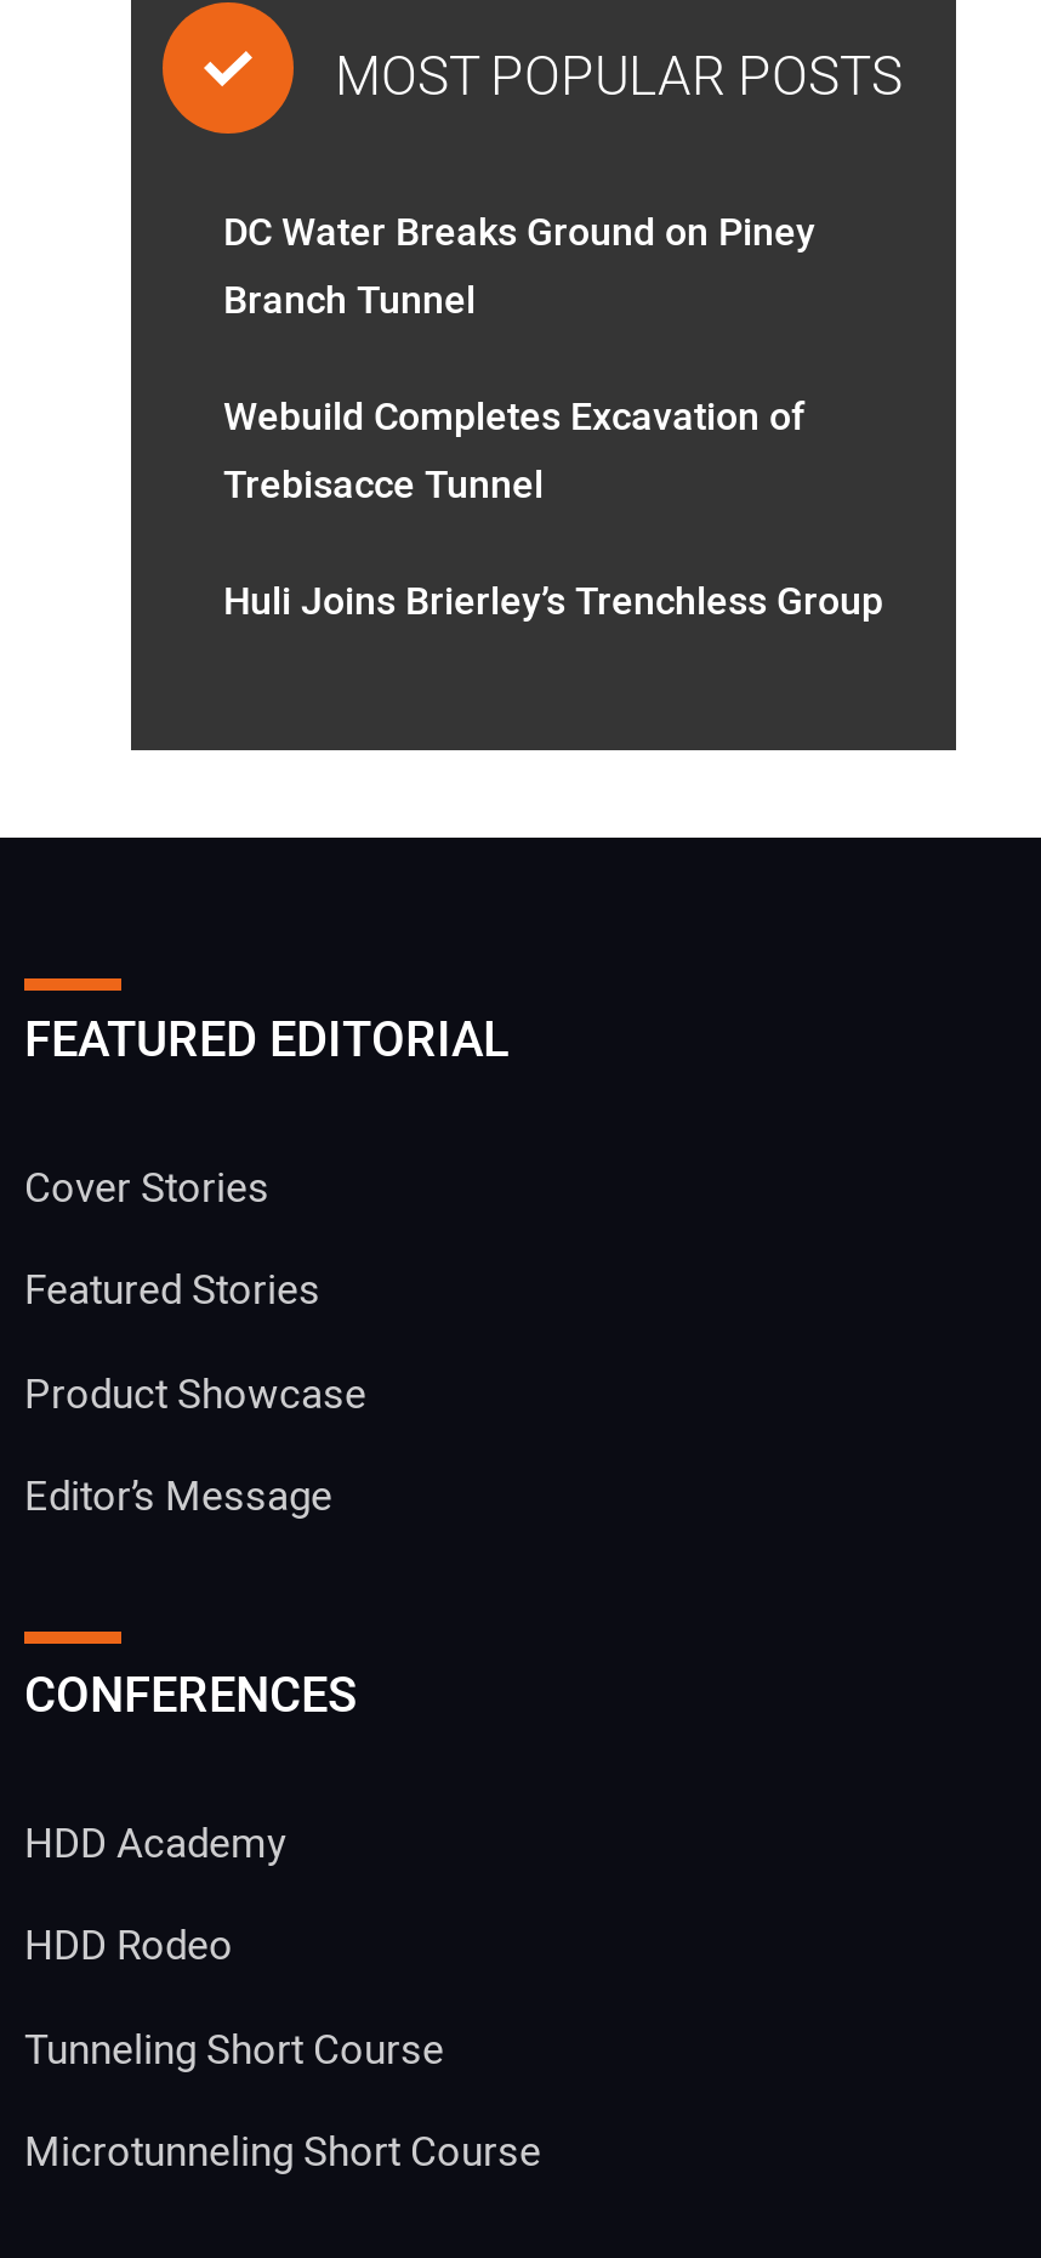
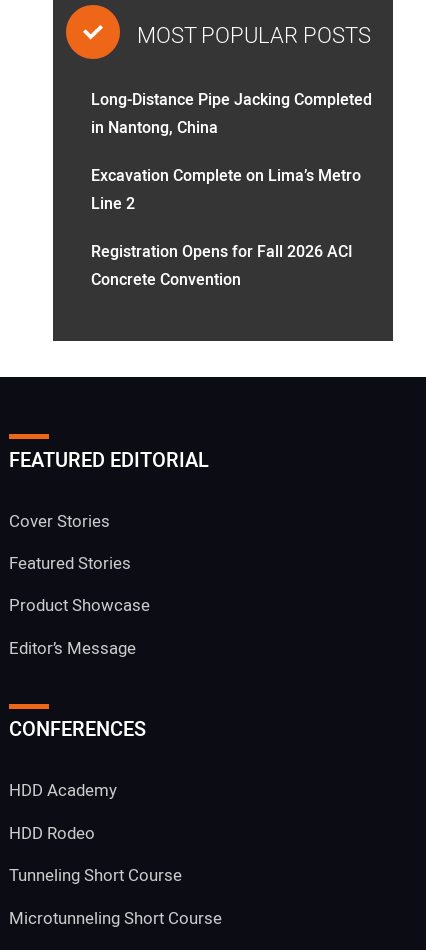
[223,204,815,330] DC Water Breaks Ground on Piney | Branch Tunnel -> [91,88,372,140] Long-Distance Pipe Jacking Completed | in Nantong, China
[223,389,806,515] Webuild Completes Excavation of | Trebisacce Tunnel -> [91,164,361,216] Excavation Complete on Lima’s Metro | Line 2
[223,573,883,632] Huli Joins Brierley’s Trenchless Group -> [91,240,353,292] Registration Opens for Fall 2026 ACI | Concrete Convention

